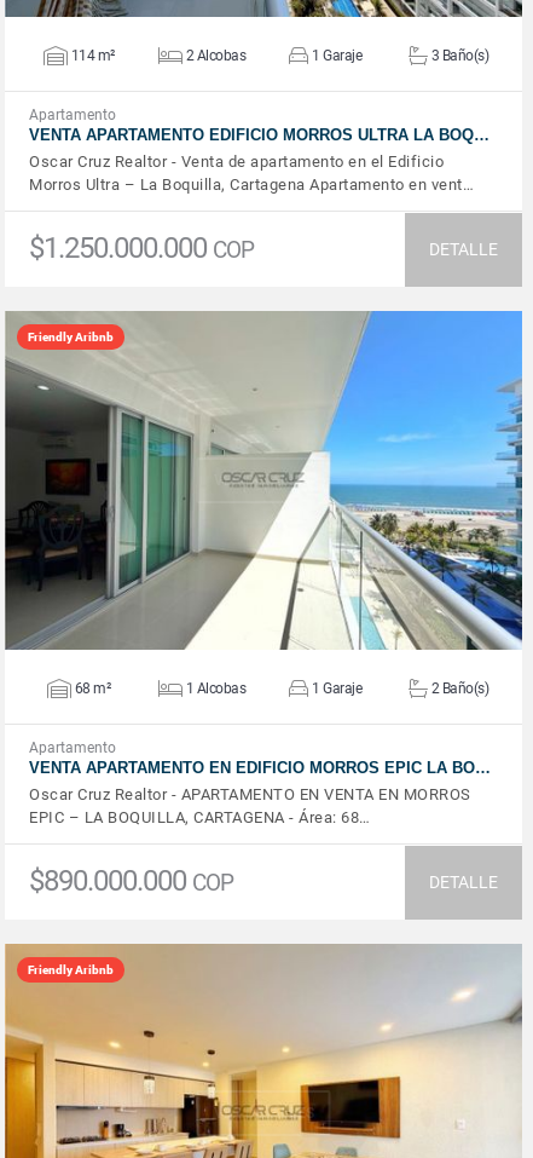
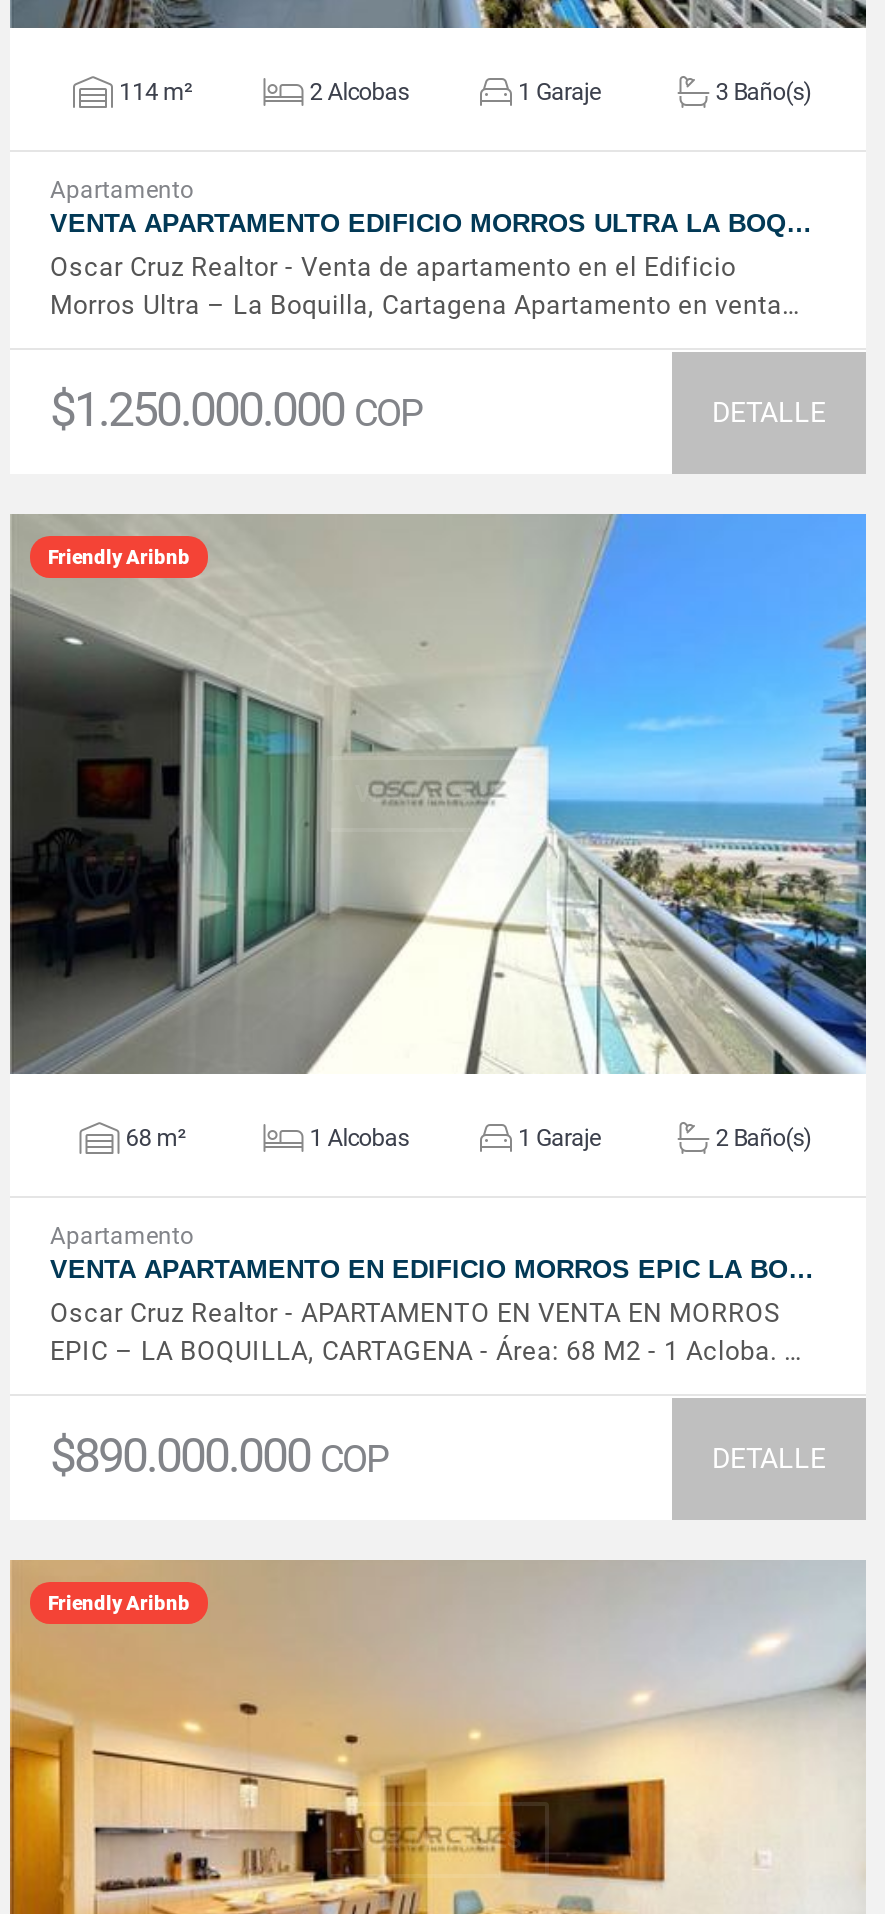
[29,175,474,193] Morros Ultra – La Boquilla, Cartagena Apartamento en vent… -> [50,290,801,320] Morros Ultra – La Boquilla, Cartagena Apartamento en venta…
[29,808,370,826] EPIC – LA BOQUILLA, CARTAGENA - Área: 68… -> [50,1336,803,1366] EPIC – LA BOQUILLA, CARTAGENA - Área: 68 M2 - 1 Acloba. …

